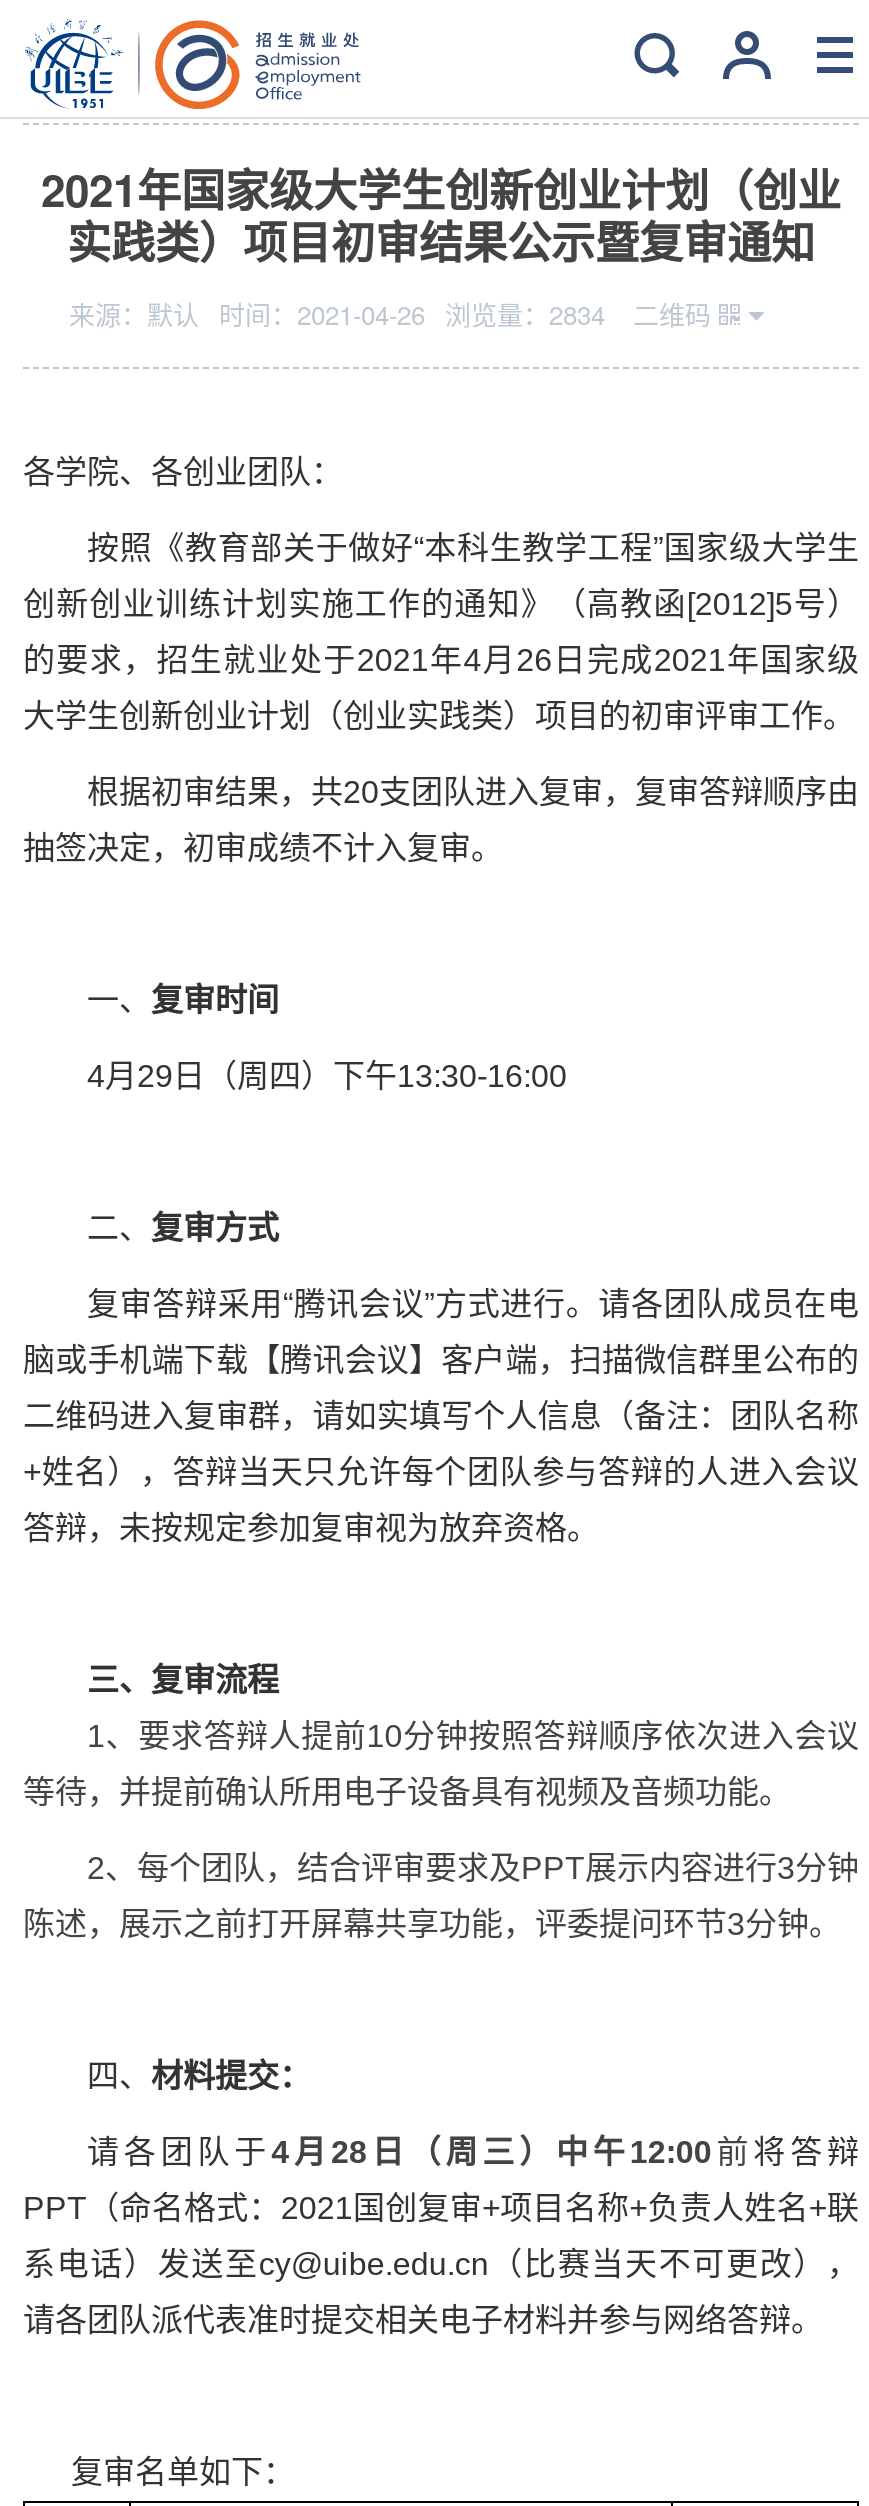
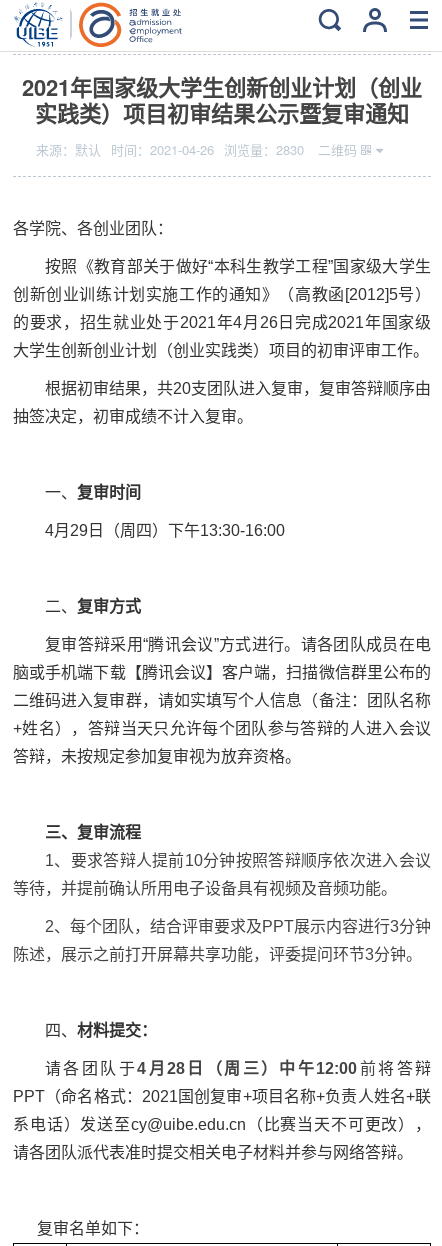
[69,295,605,333] 来源：默认 时间：2021-04-26 浏览量：2834 -> [36,140,304,159] 来源：默认 时间：2021-04-26 浏览量：2830

